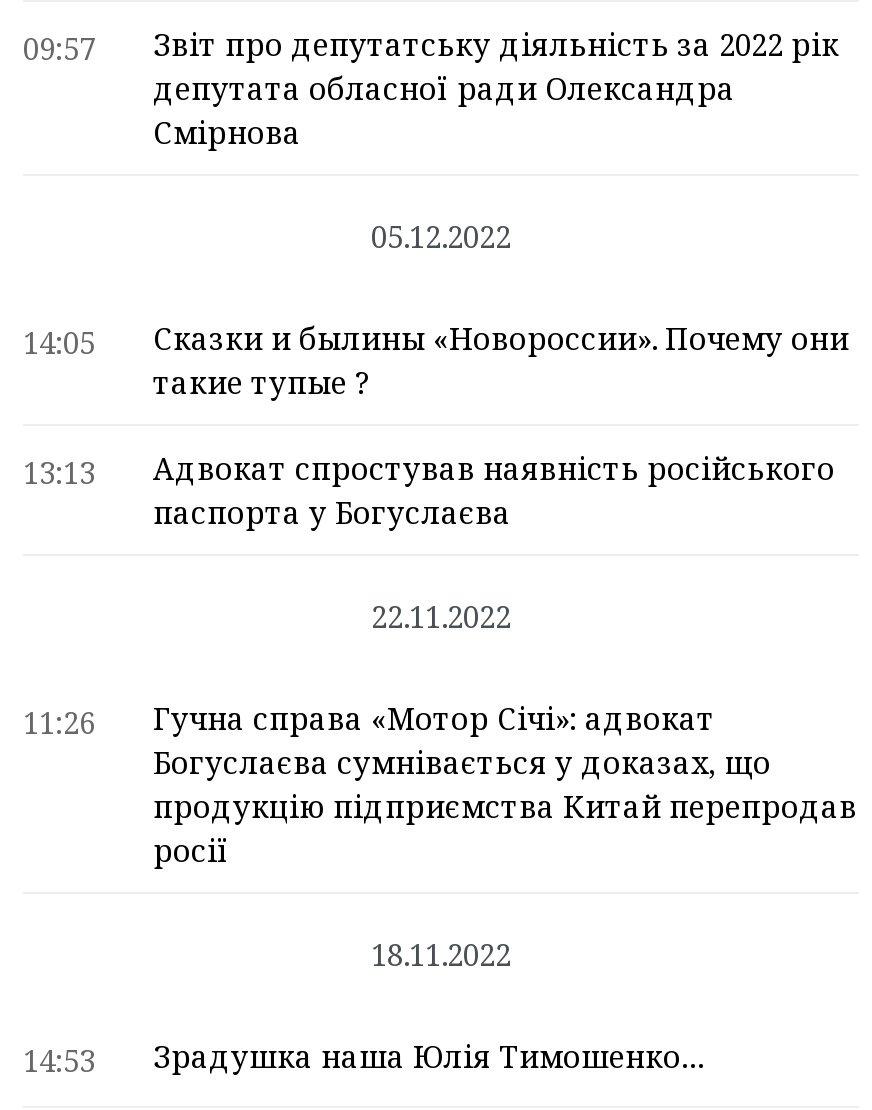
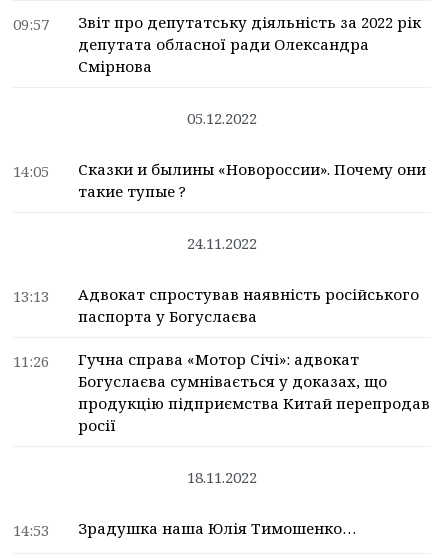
none -> [187,233,257,253] 24.11.2022
moved [23,448,835,532] -> [13,284,419,326]: 13:13 | Адвокат спростував наявність російського | паспорта у Богуслаєва
[371,596,511,636] 22.11.2022 -> none

